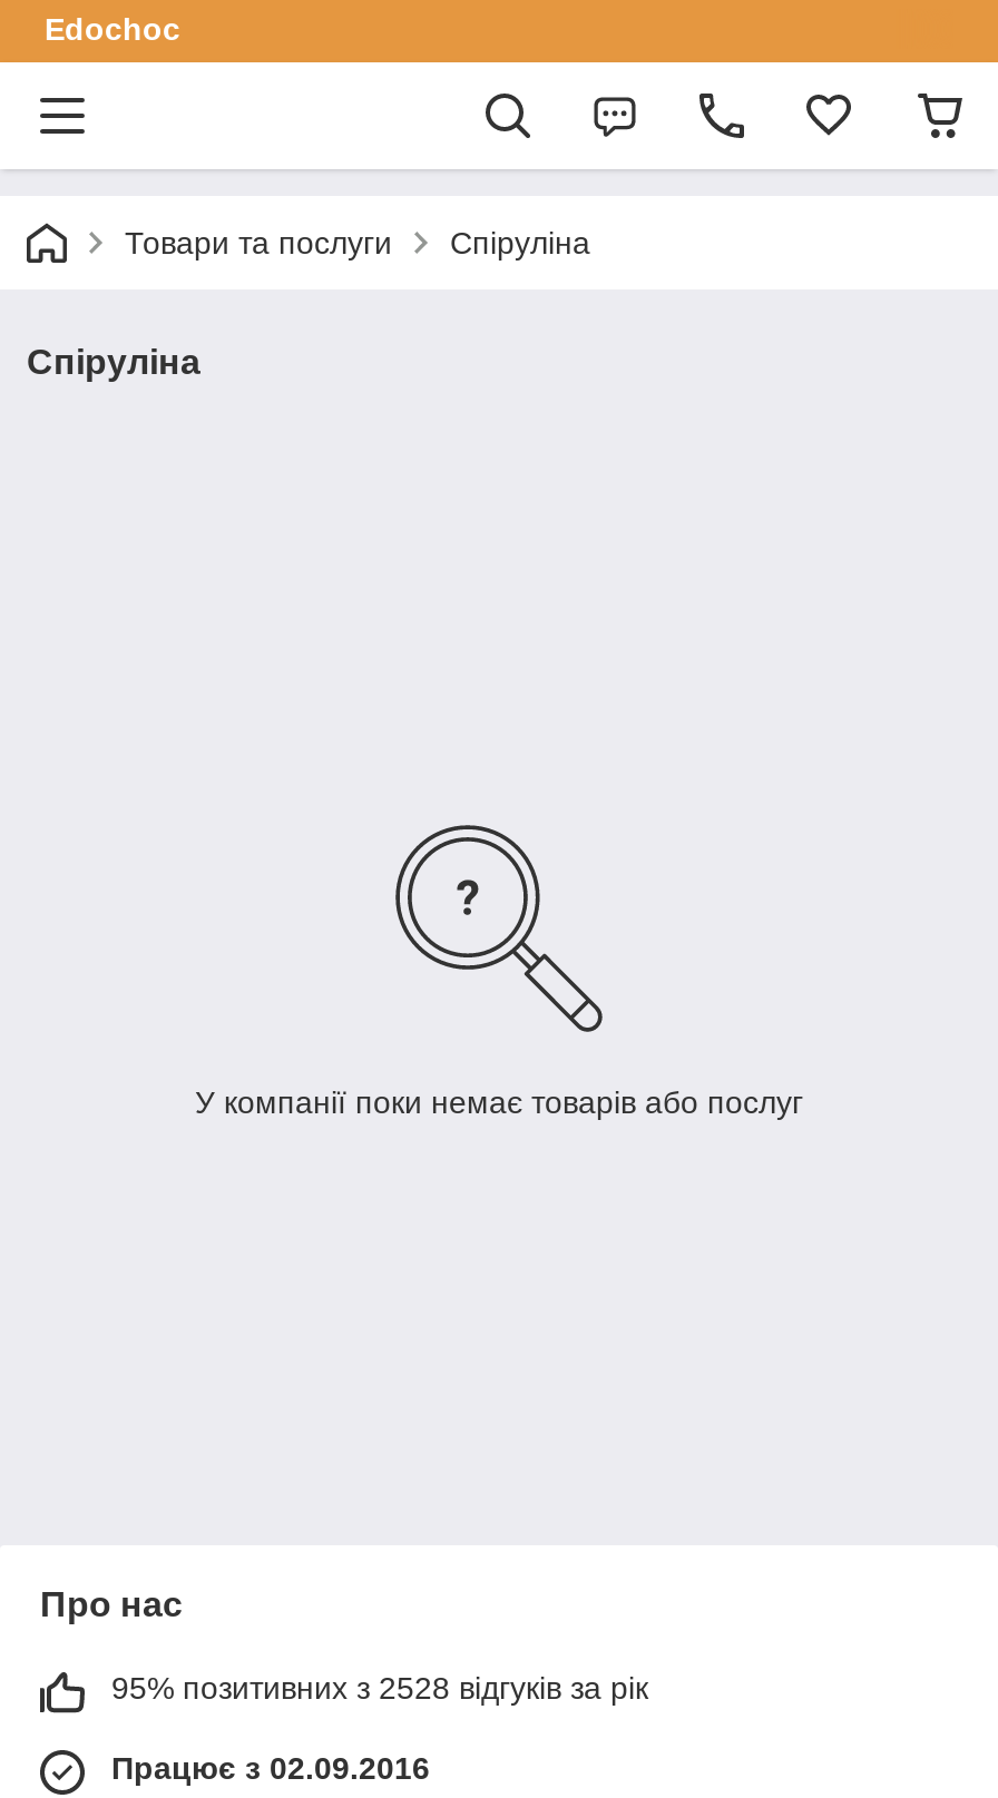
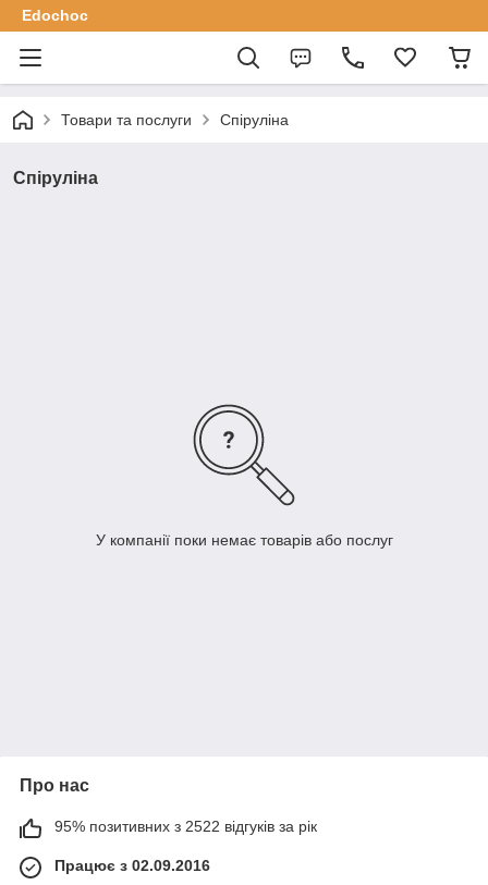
[111,1671,648,1707] 95% позитивних з 2528 відгуків за рік -> [54,818,317,835] 95% позитивних з 2522 відгуків за рік

